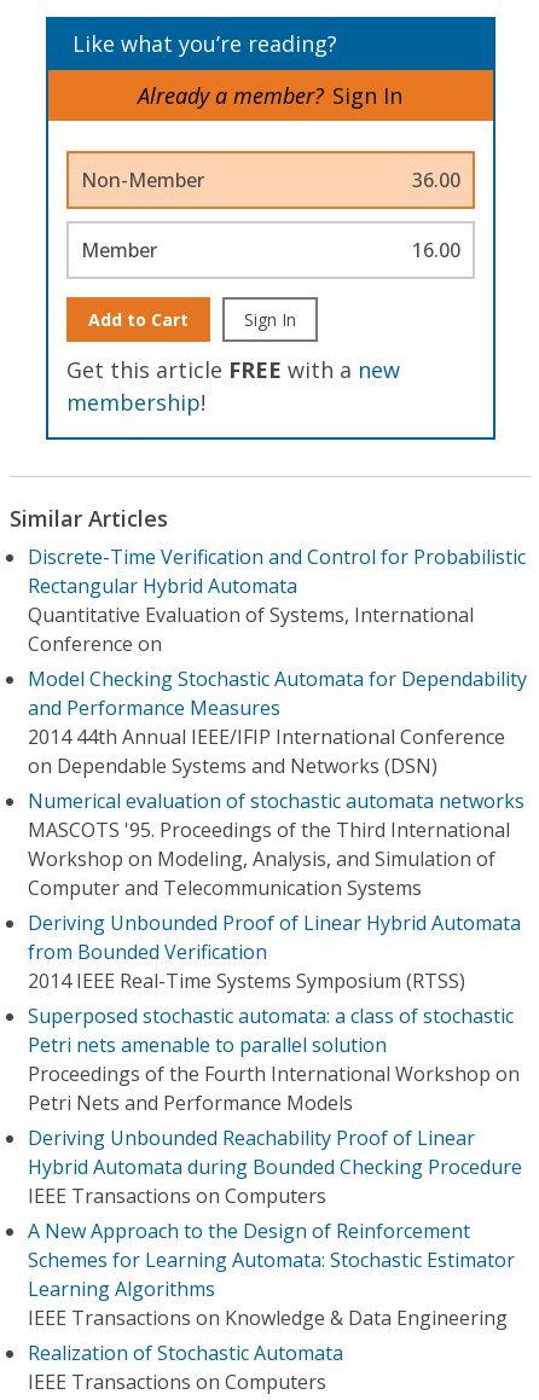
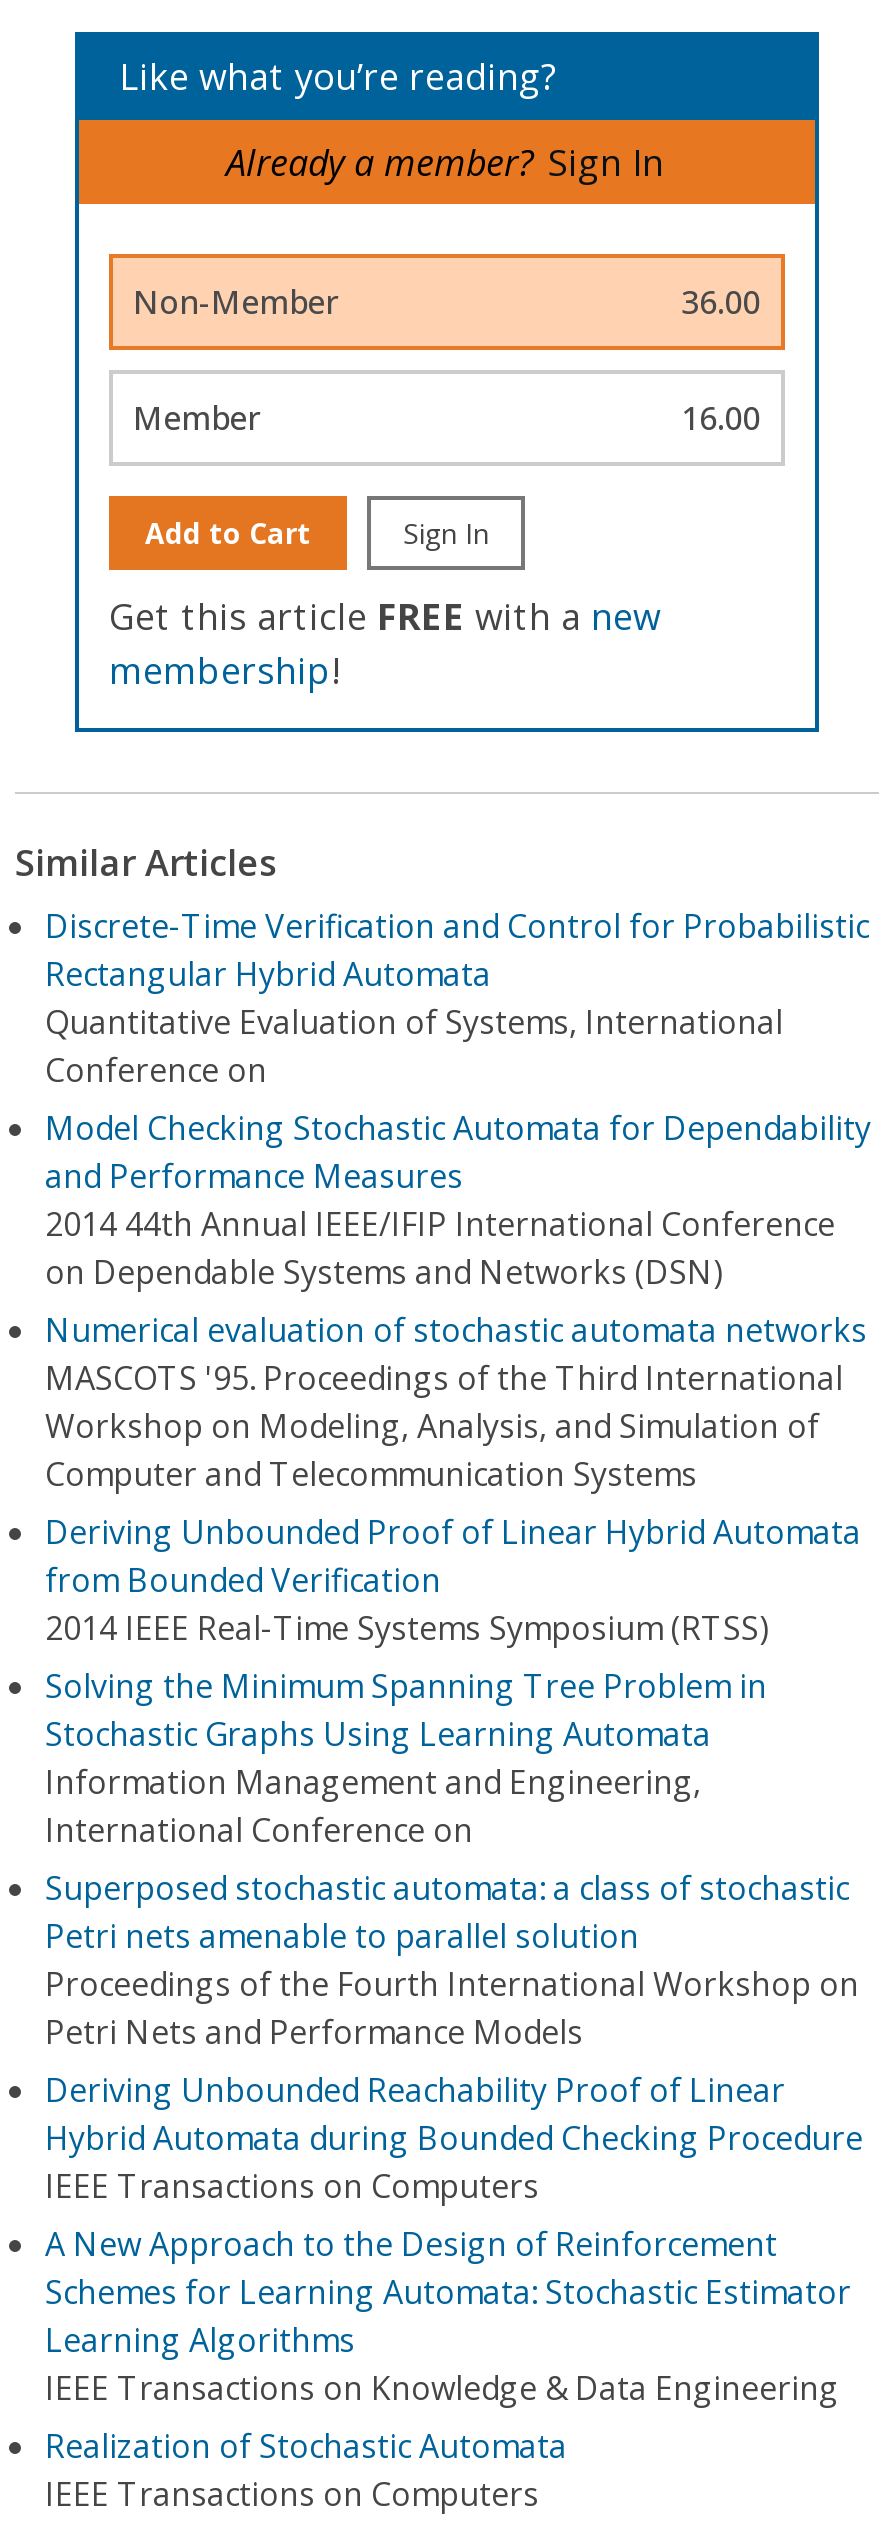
none -> [45,1664,767,1852] Solving the Minimum Spanning Tree Problem in | Stochastic Graphs Using Learning Automata | Information Management and Engineering, | International Conference on

